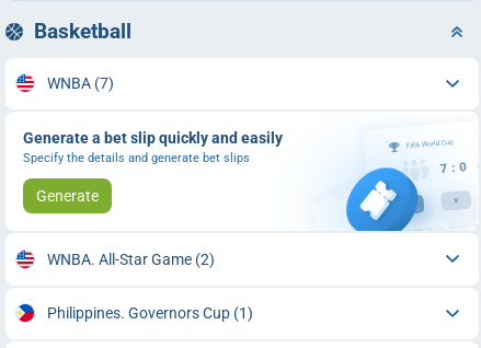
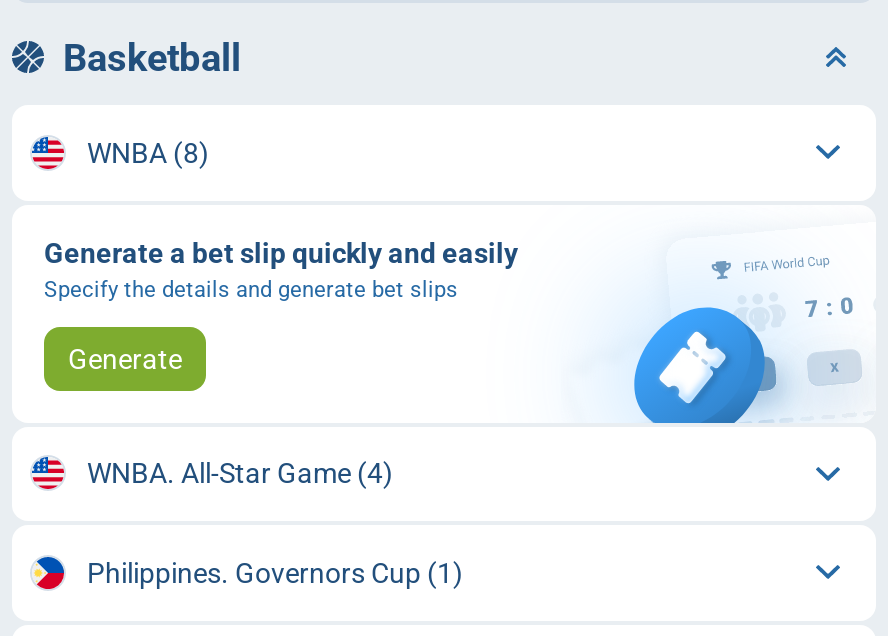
[47,75,113,92] WNBA (7) -> [87,136,209,168] WNBA (8)
[47,250,214,268] WNBA. All-Star Game (2) -> [87,458,393,490] WNBA. All-Star Game (4)

